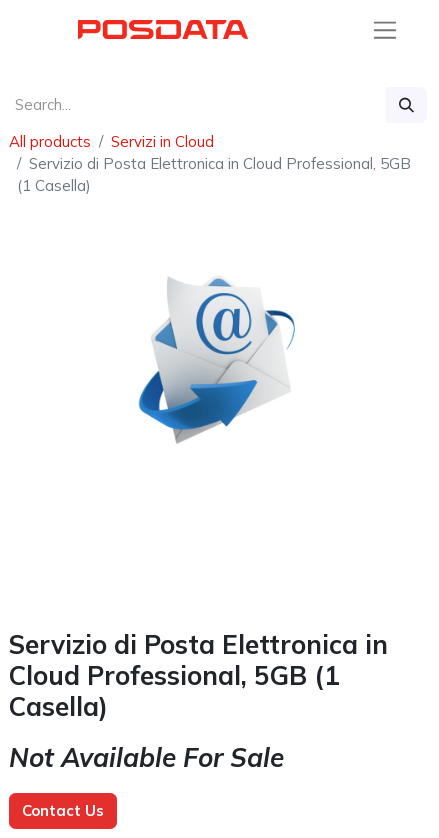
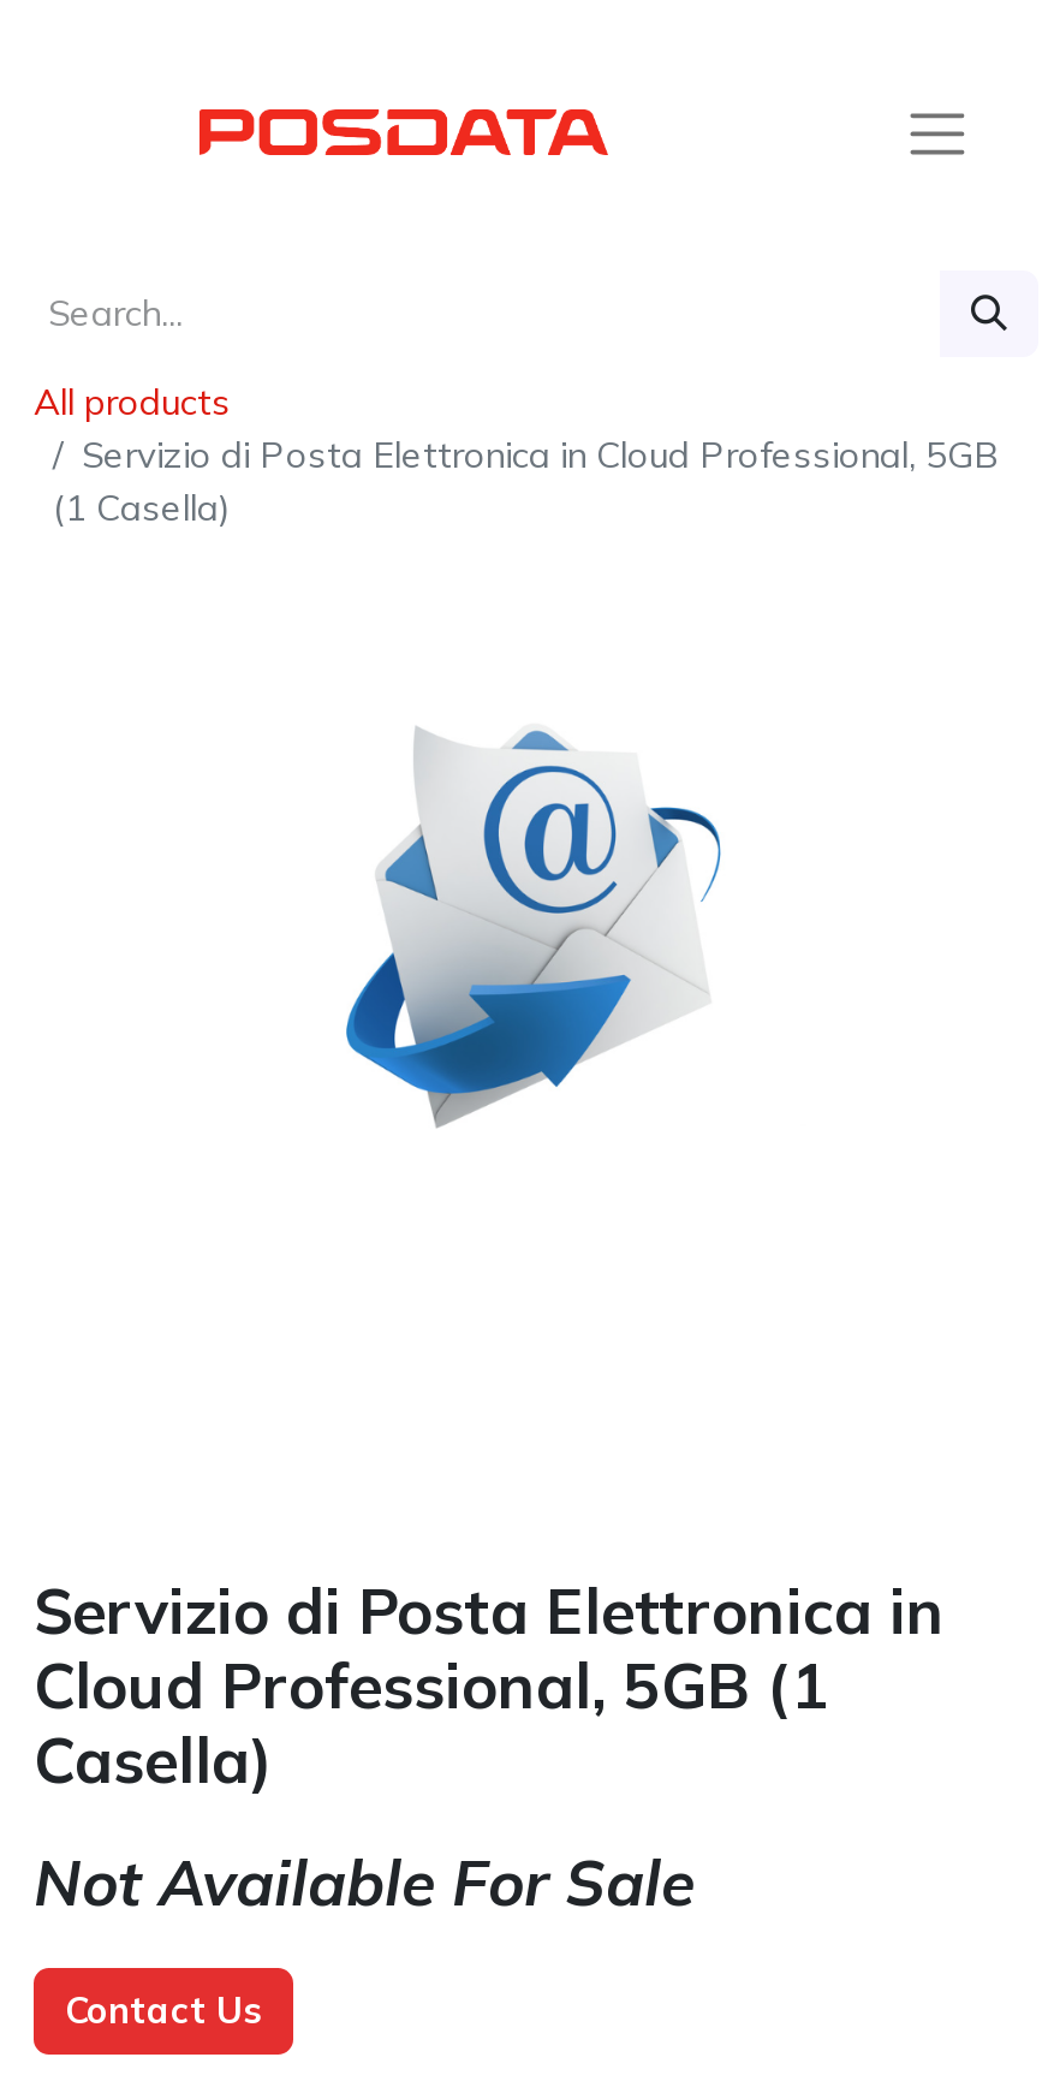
[111,132,214,151] Servizi in Cloud -> none

